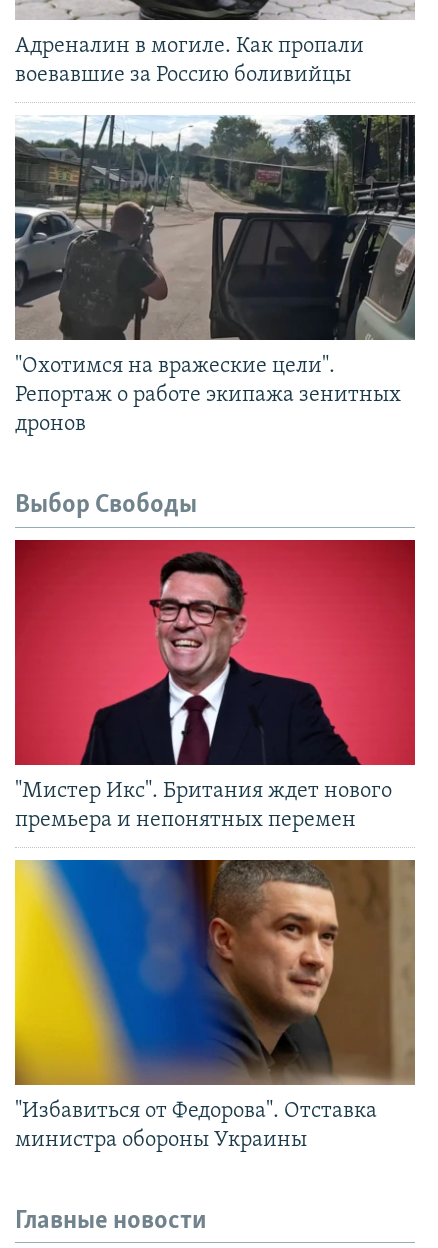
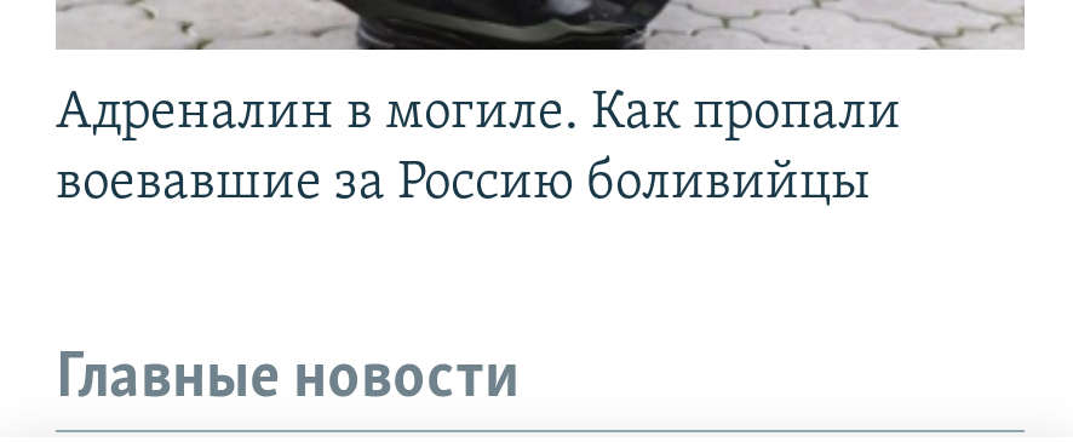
[15,114,416,519] [image] | "Охотимся на вражеские цели". | Репортаж о работе экипажа зенитных | дронов | Выбор Свободы -> none
[15,539,416,832] [image] | "Мистер Икс". Британия ждет нового | премьера и непонятных перемен -> none
[14,859,415,1152] [image] | "Избавиться от Федорова". Отставка | министра обороны Украины -> none

